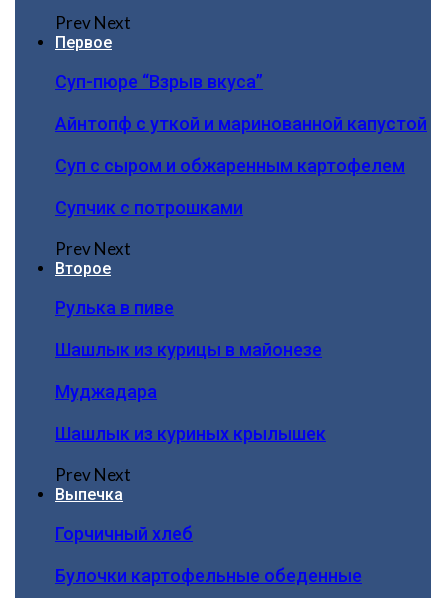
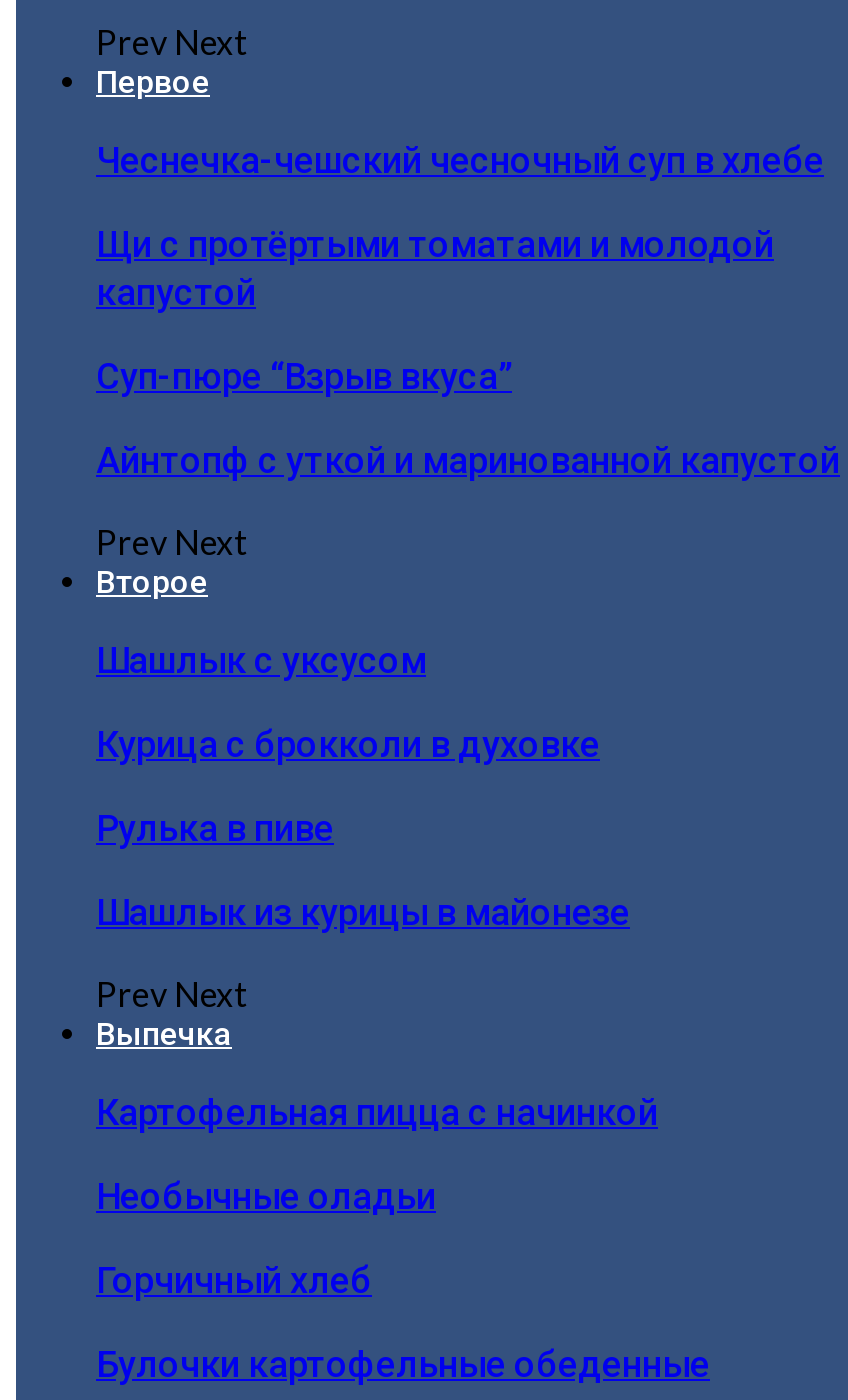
none -> [96,139,824,313] Чеснечка-чешский чесночный суп в хлебе | Щи с протёртыми томатами и молодой | капустой
[55,155,405,218] Суп с сыром и обжаренным картофелем | Супчик с потрошками -> none
none -> [96,639,600,765] Шашлык с уксусом | Курица с брокколи в духовке
[55,381,326,444] Муджадара | Шашлык из куриных крылышек -> none
none -> [96,1091,658,1217] Картофельная пицца с начинкой | Необычные оладьи

